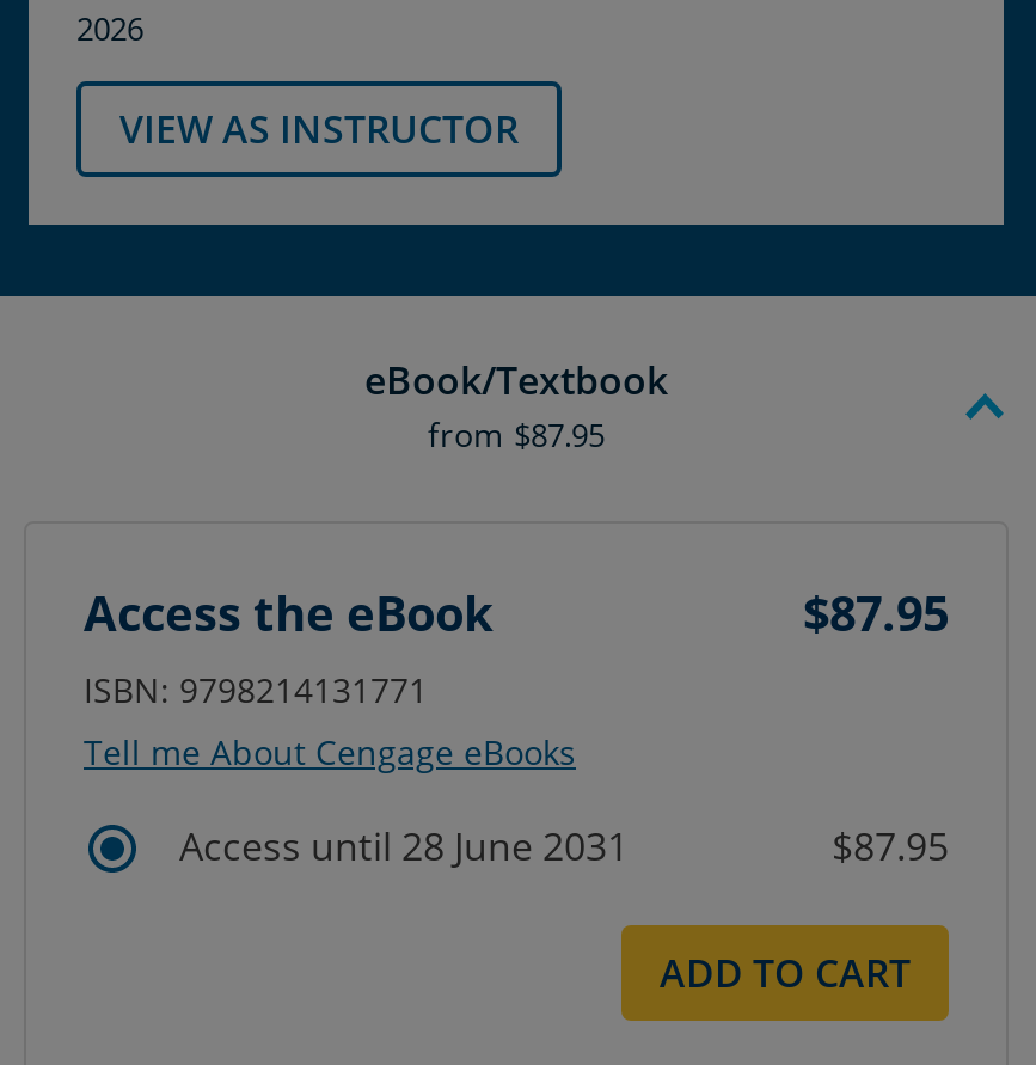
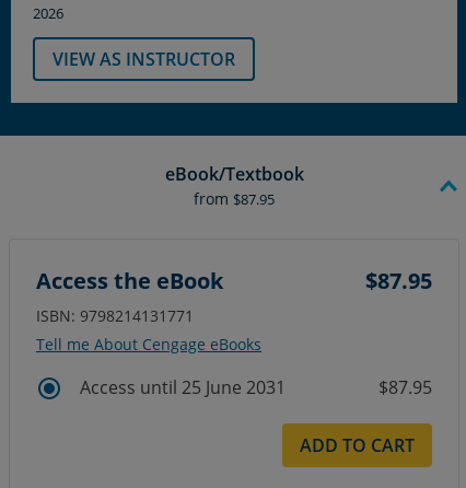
[179,819,629,872] Access until 28 June 2031 -> [80,375,286,399] Access until 25 June 2031

